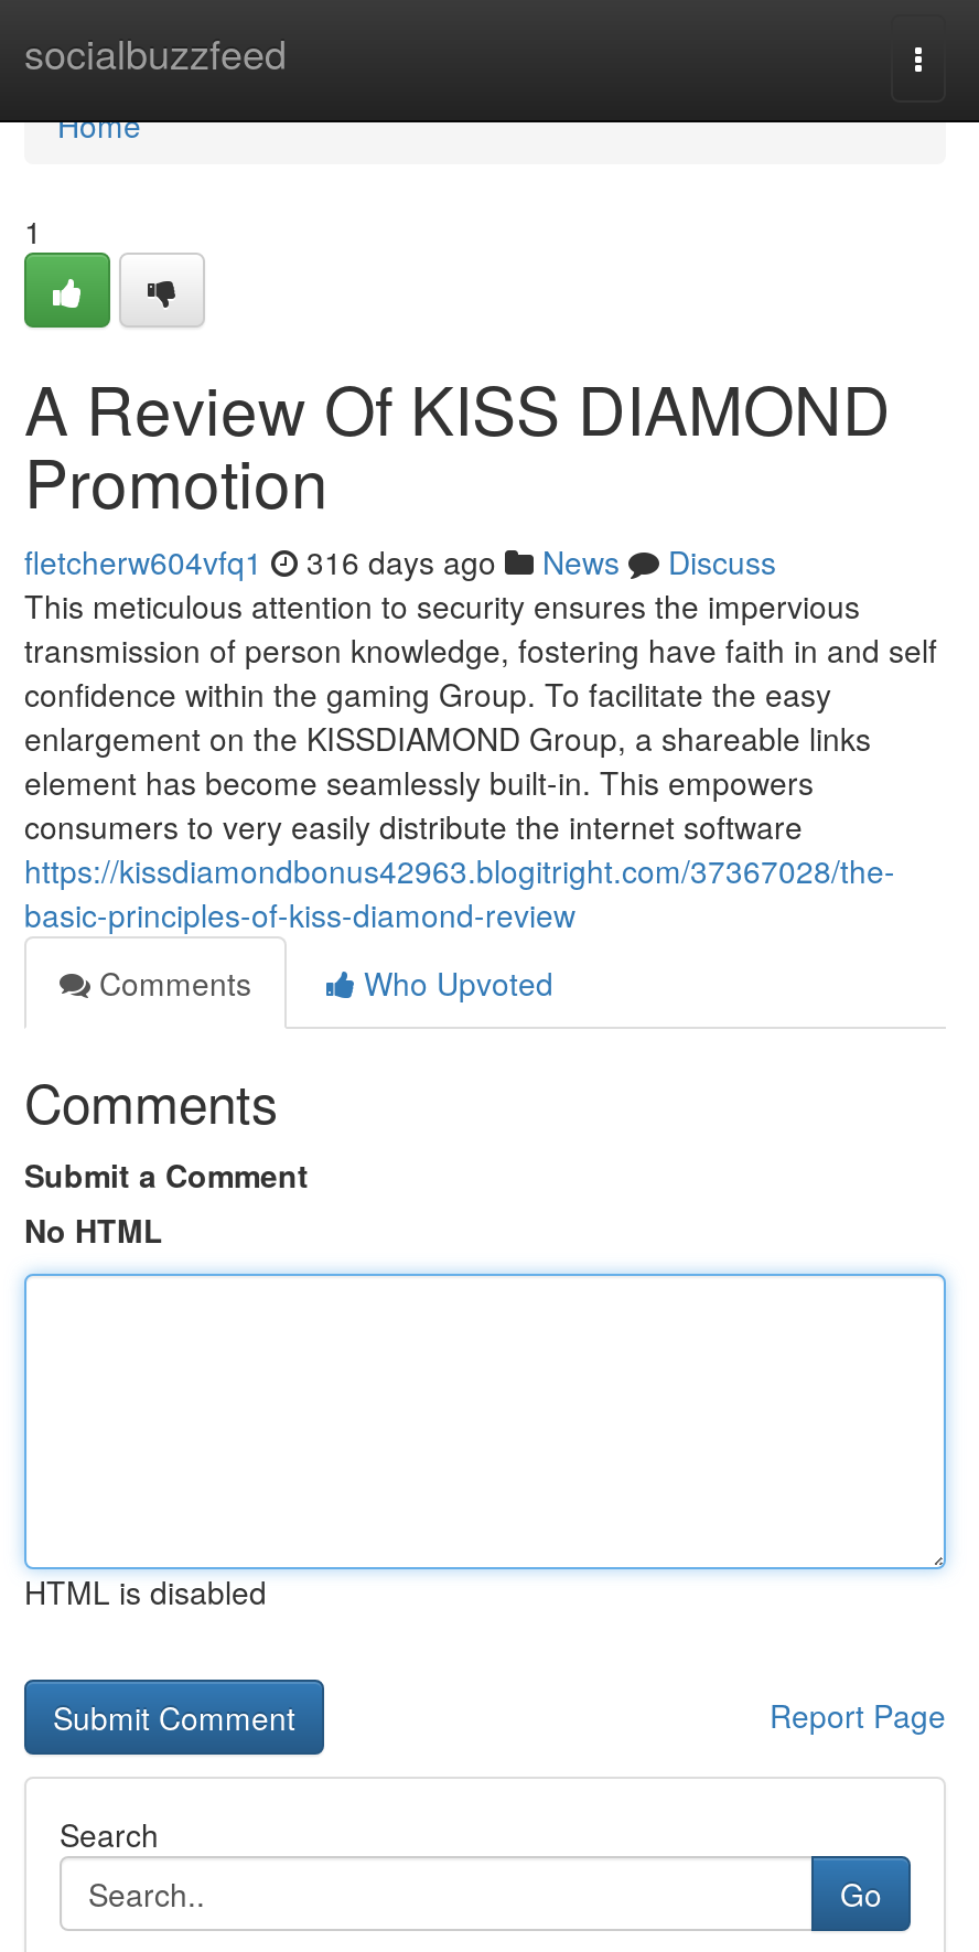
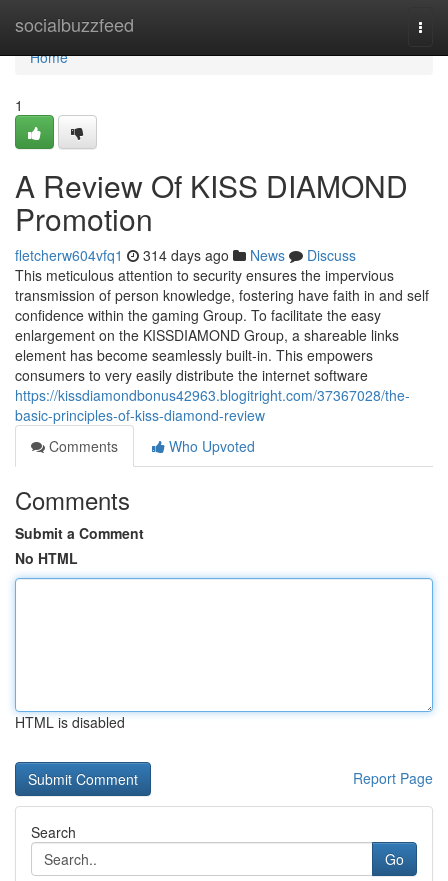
[24,539,776,583] fletcherw604vfq1 316 days ago News Discuss -> [15,245,356,265] fletcherw604vfq1 314 days ago News Discuss

